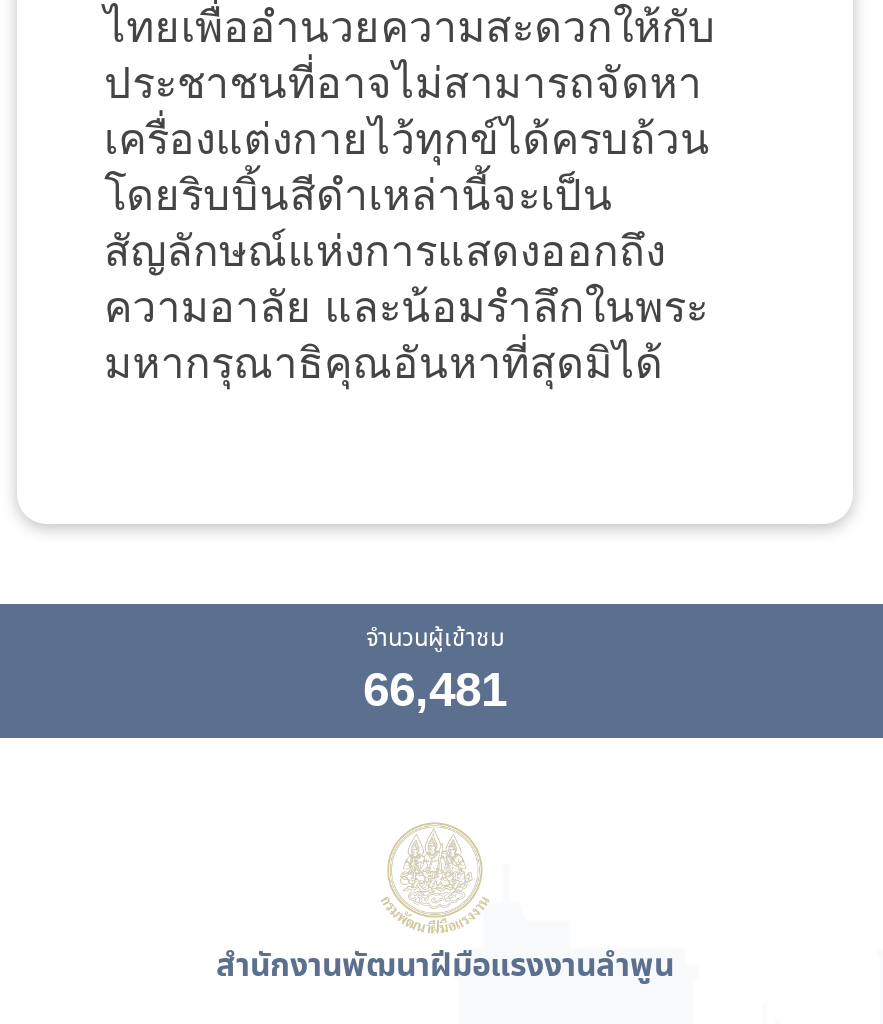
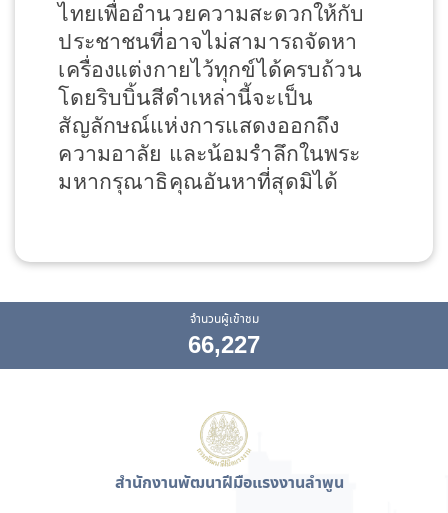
[363,656,507,728] 66,481 -> [188,328,260,364] 66,227

